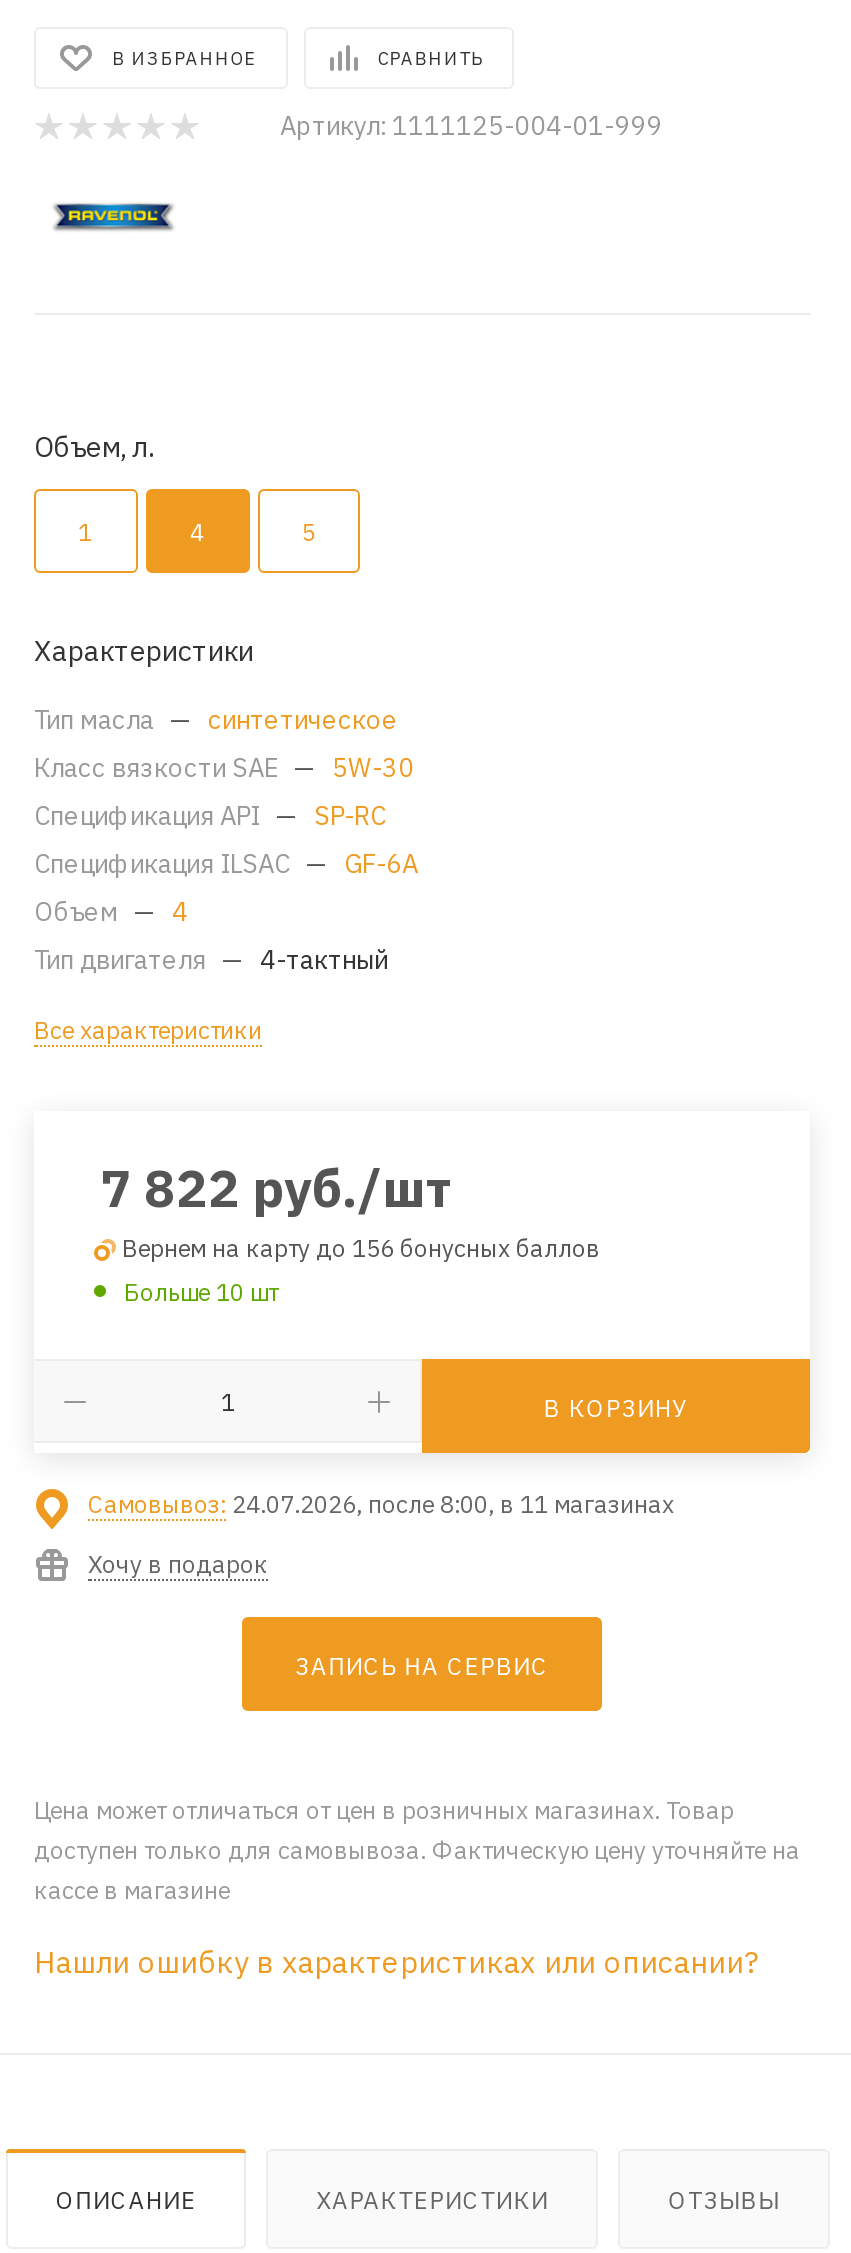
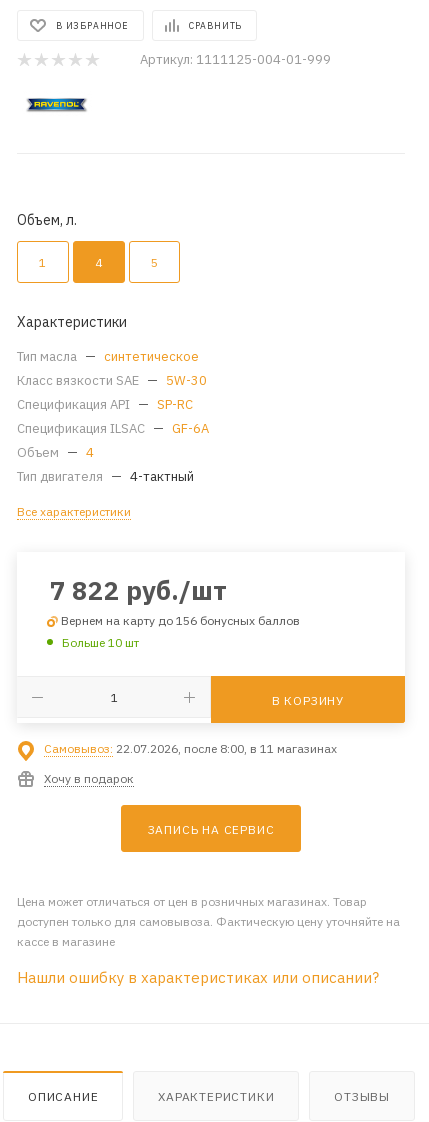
[88,1489,674,1519] Самовывоз: 24.07.2026, после 8:00, в 11 магазинах -> [44,741,337,756] Самовывоз: 22.07.2026, после 8:00, в 11 магазинах

